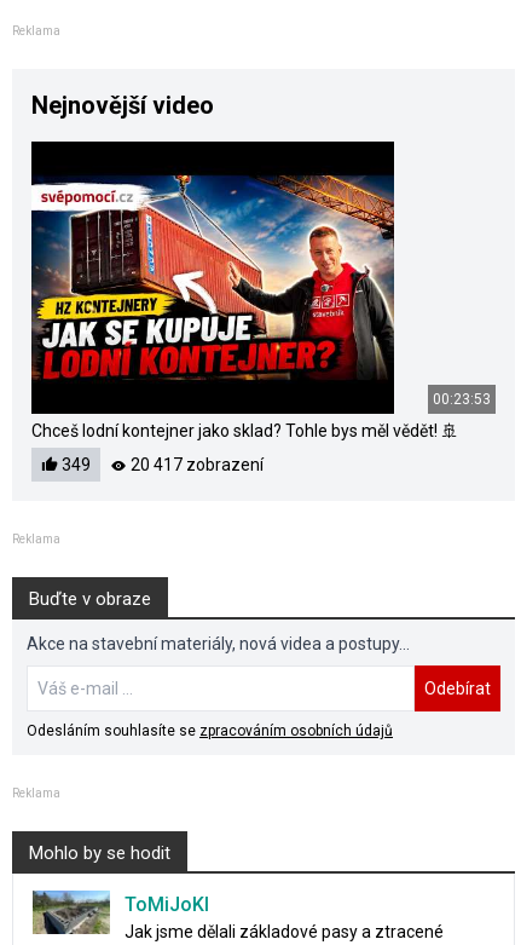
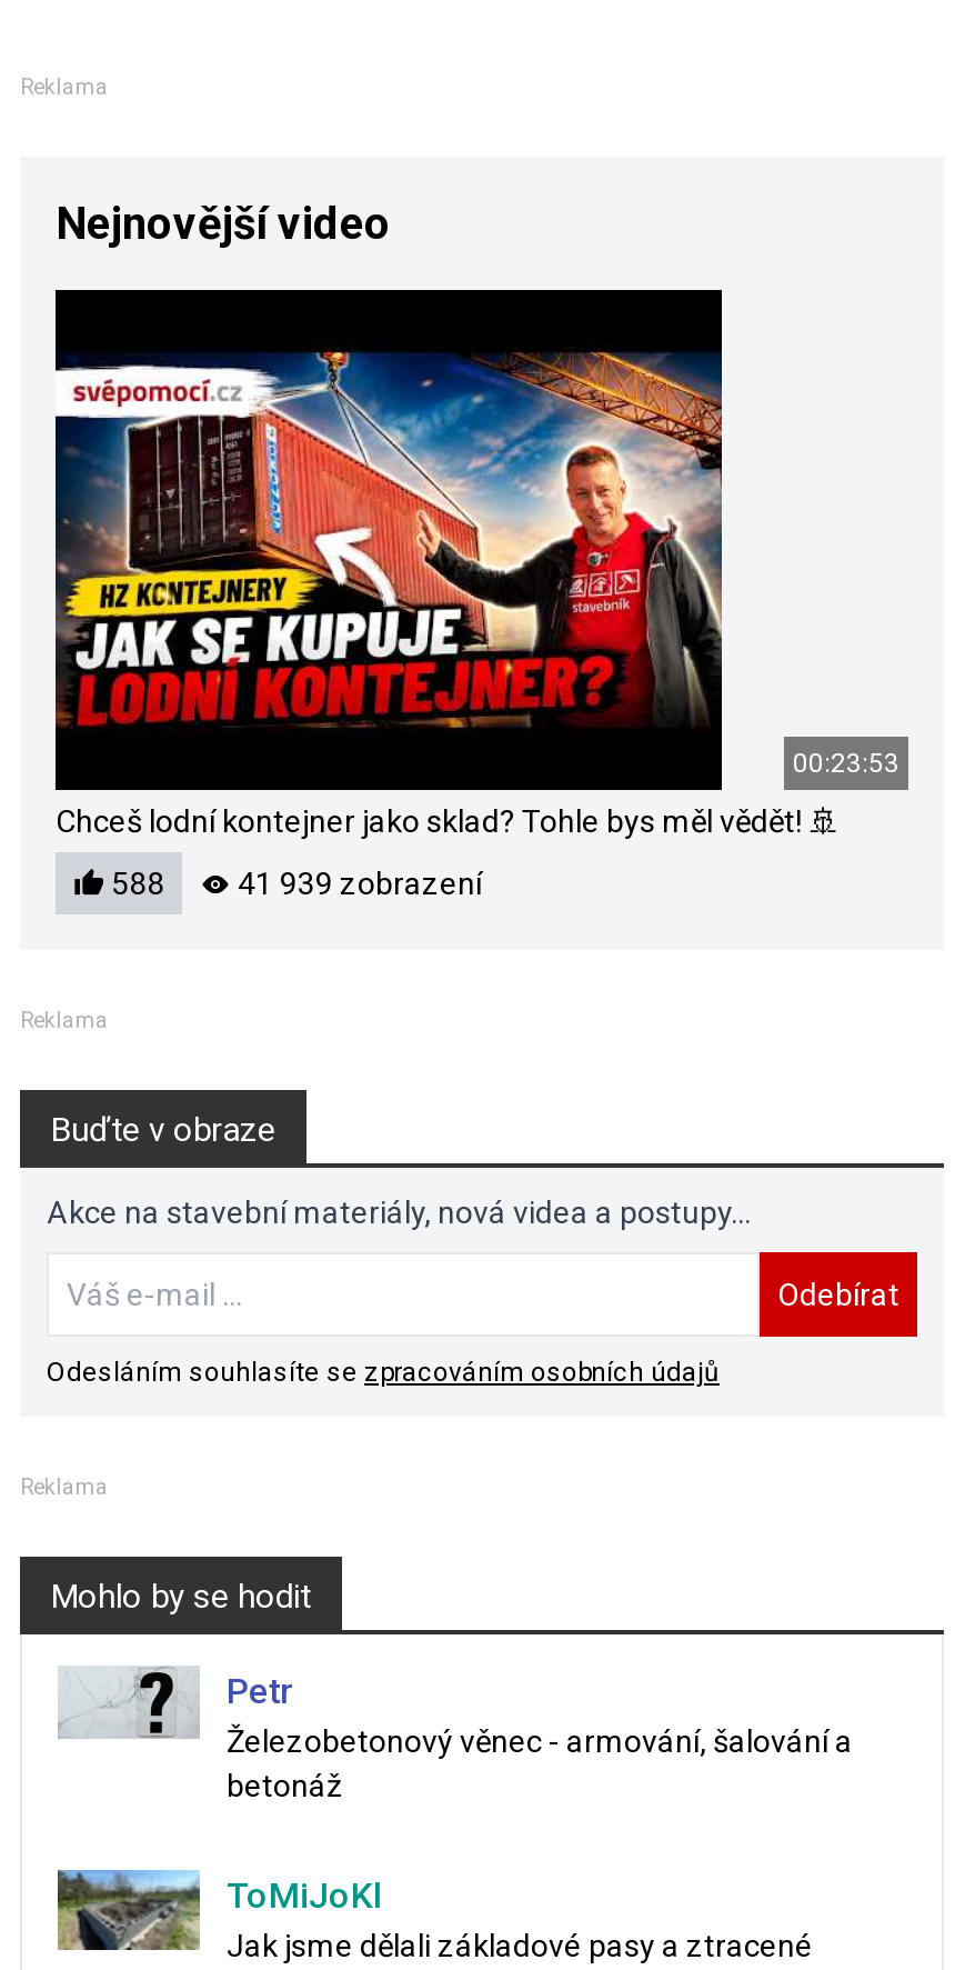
[58,455,91,474] 349 -> [104,866,164,901] 588
[127,455,264,474] 20 417 zobrazení -> [231,866,482,901] 41 939 zobrazení
none -> [60,1666,853,1803] [image] | Petr | Železobetonový věnec - armování, šalování a | betonáž

